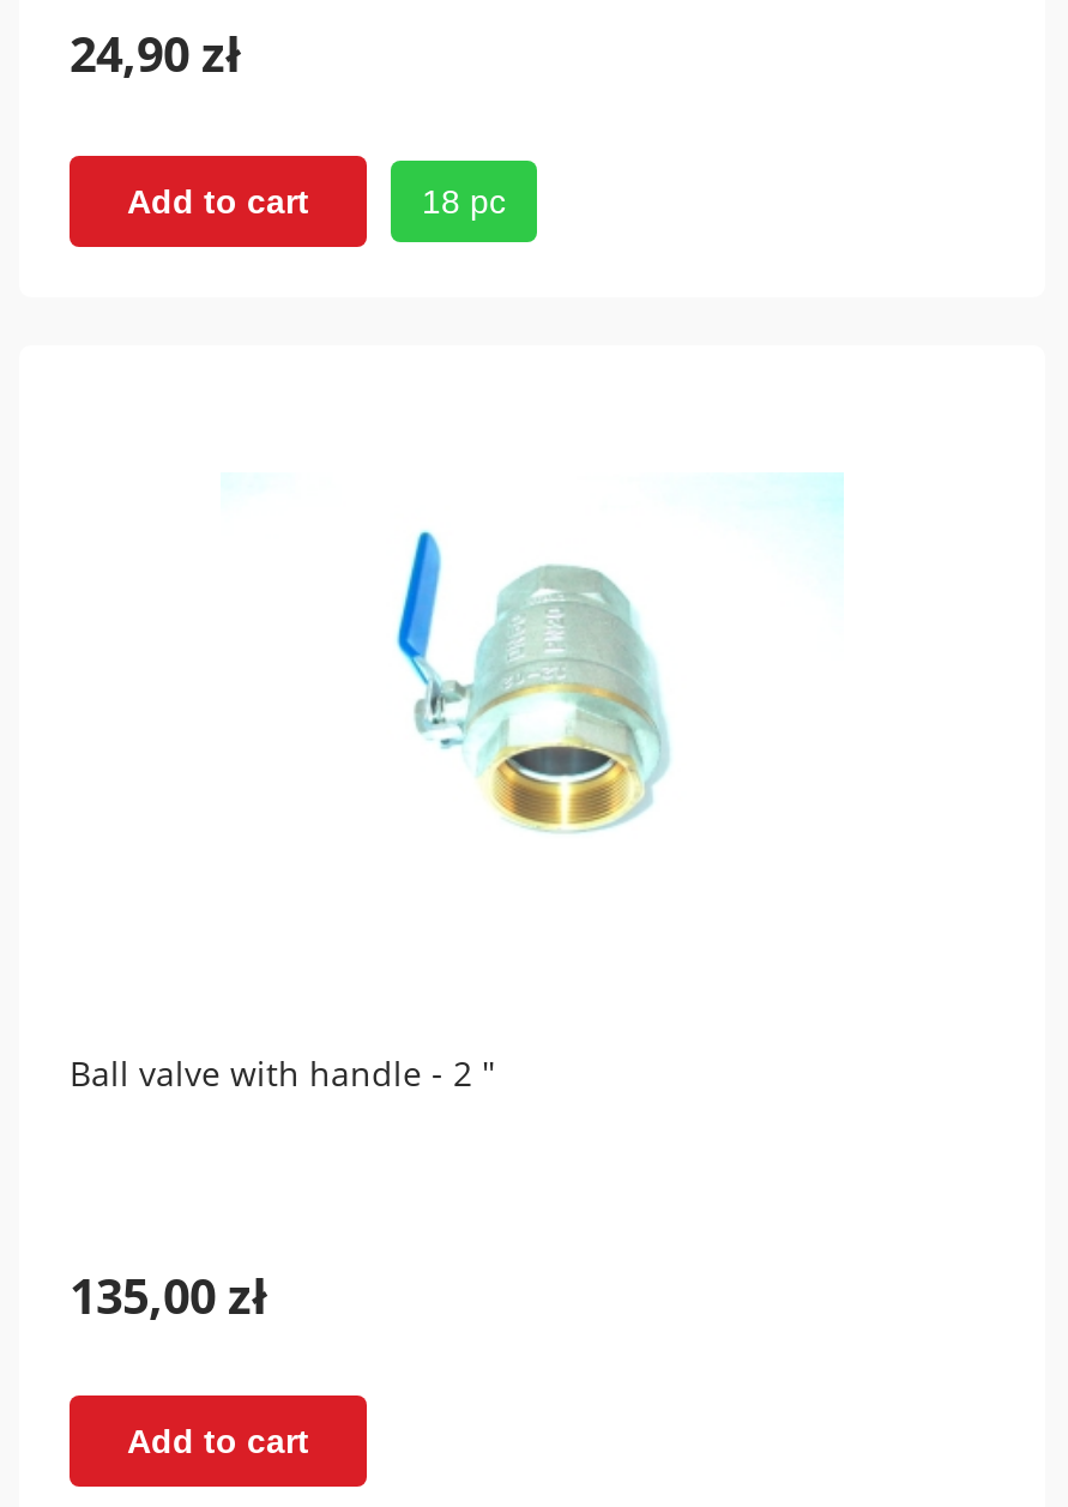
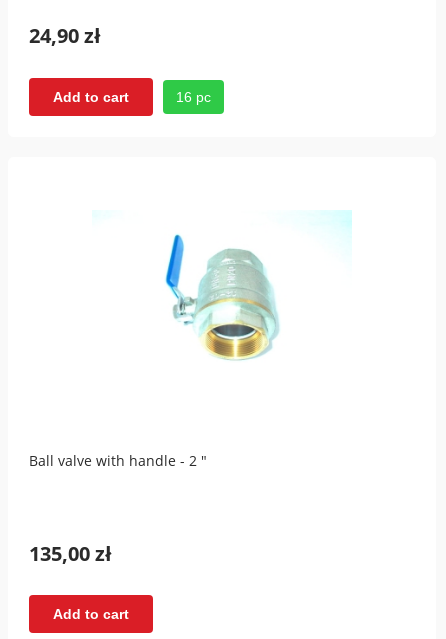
[422,182,506,221] 18 pc -> [176,89,211,105] 16 pc

